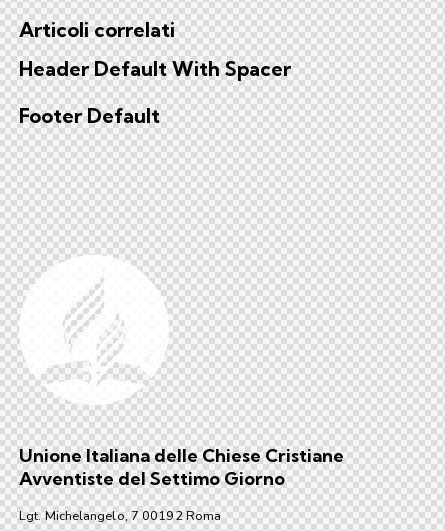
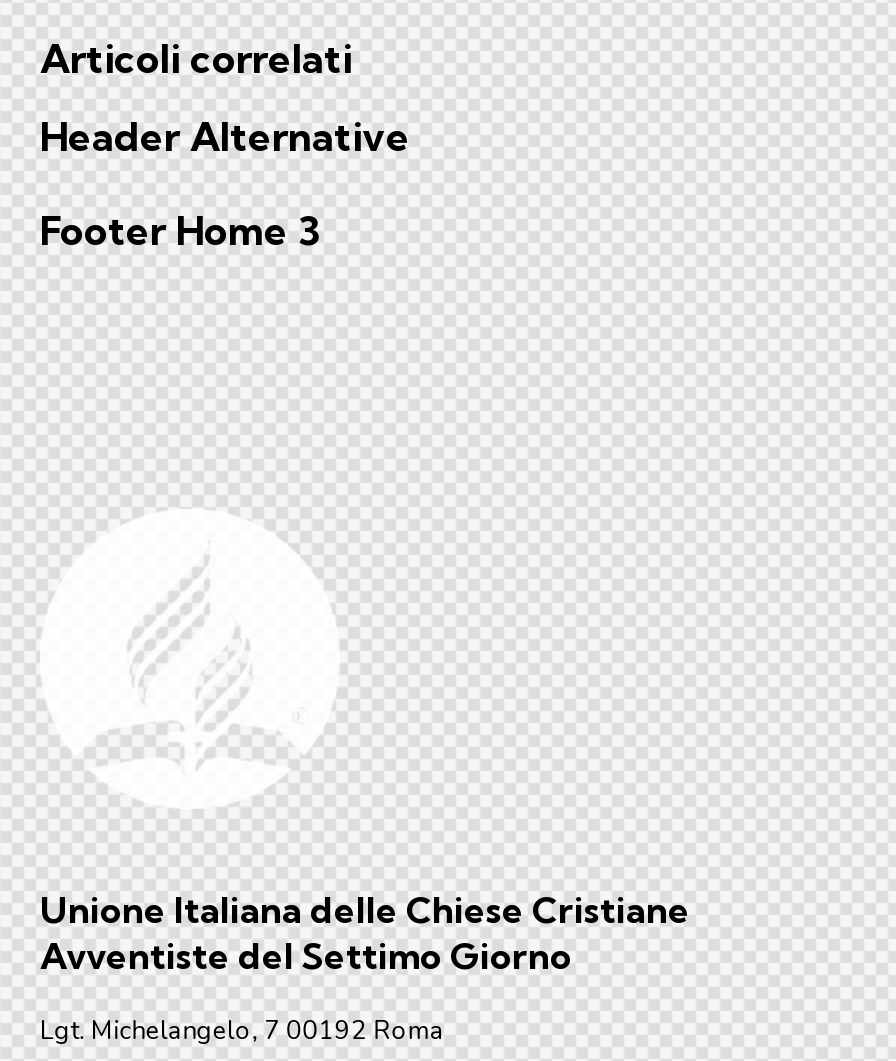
[19,56,291,81] Header Default With Spacer -> [40,111,410,161] Header Alternative
[19,103,160,128] Footer Default -> [40,205,320,255] Footer Home 3

